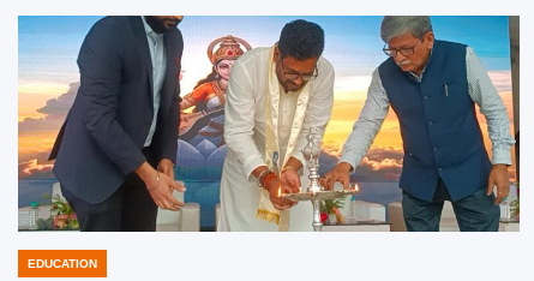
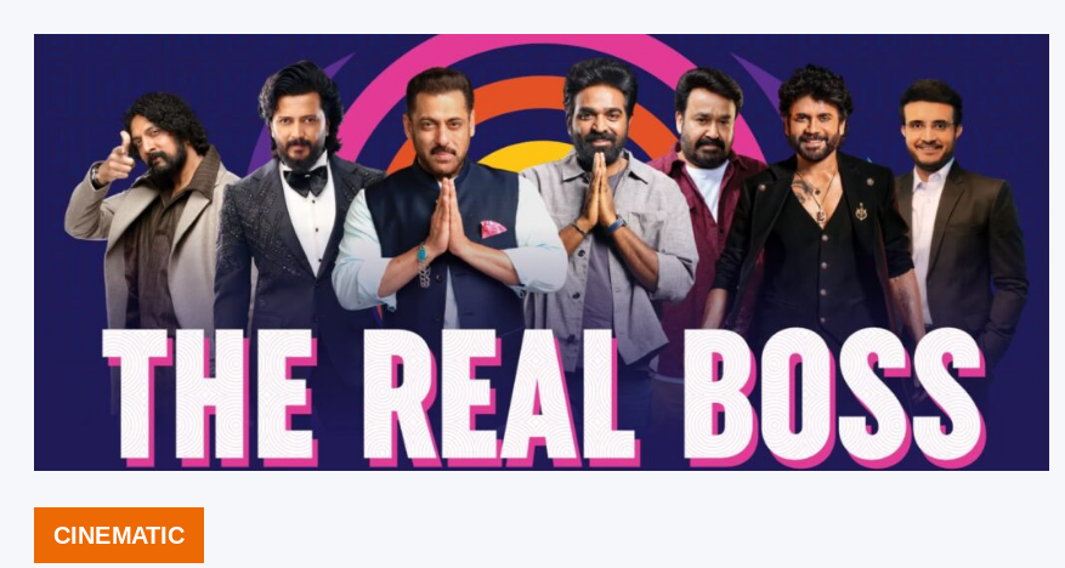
[17,14,521,271] [image] | EDUCATION -> [32,32,1052,547] [image] | CINEMATIC

